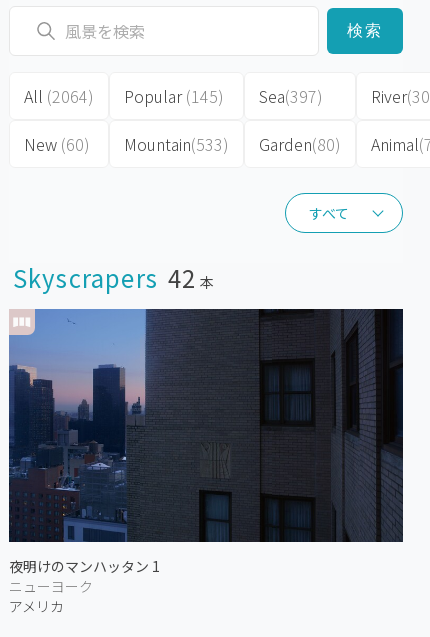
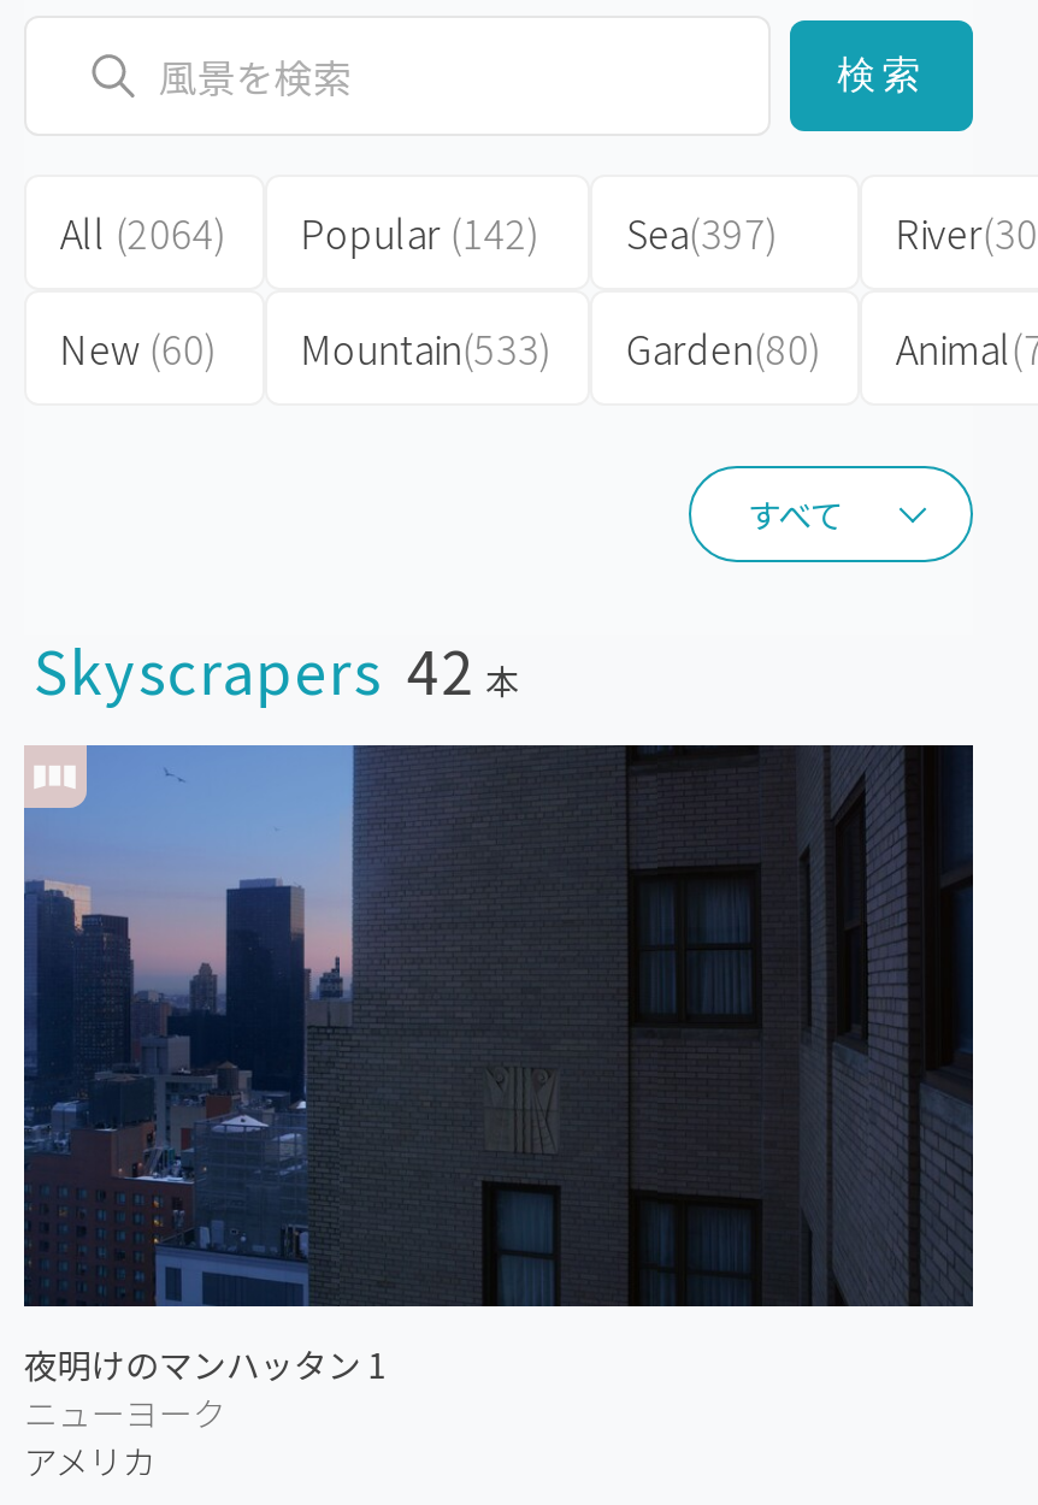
[124,84,224,108] Popular (145) -> [301,203,542,261] Popular (142)

